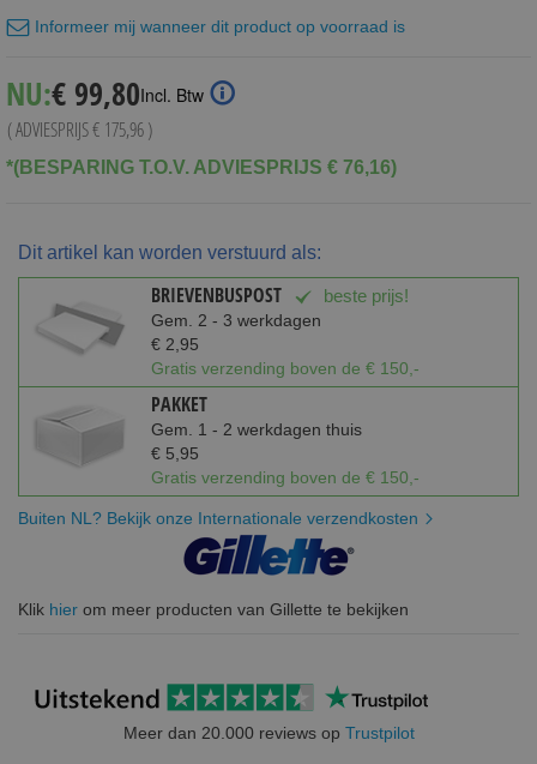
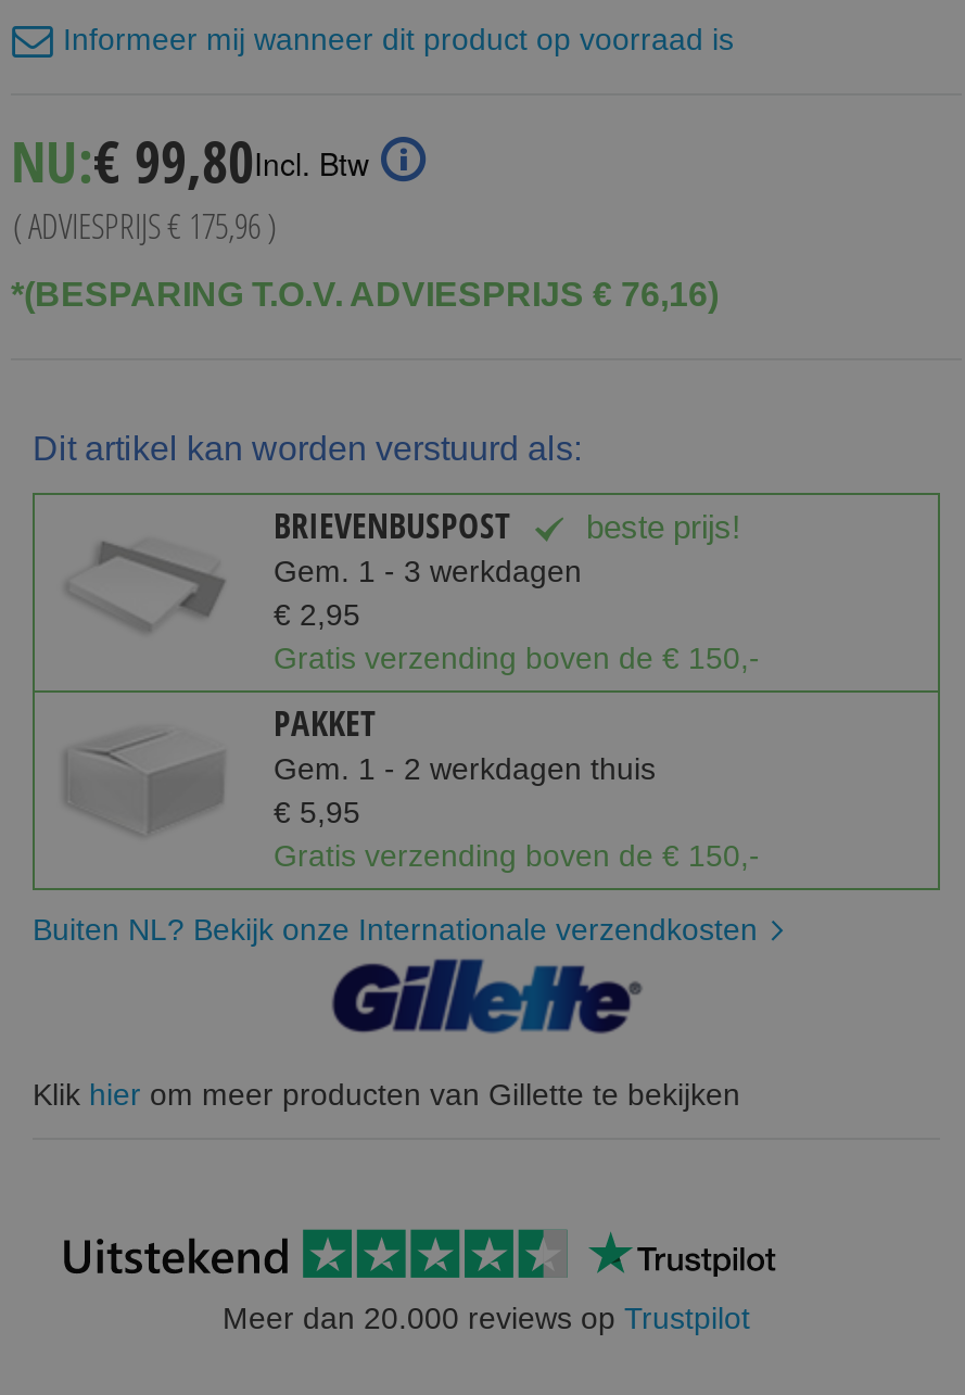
[151,310,321,329] Gem. 2 - 3 werkdagen -> [274,553,582,588] Gem. 1 - 3 werkdagen

